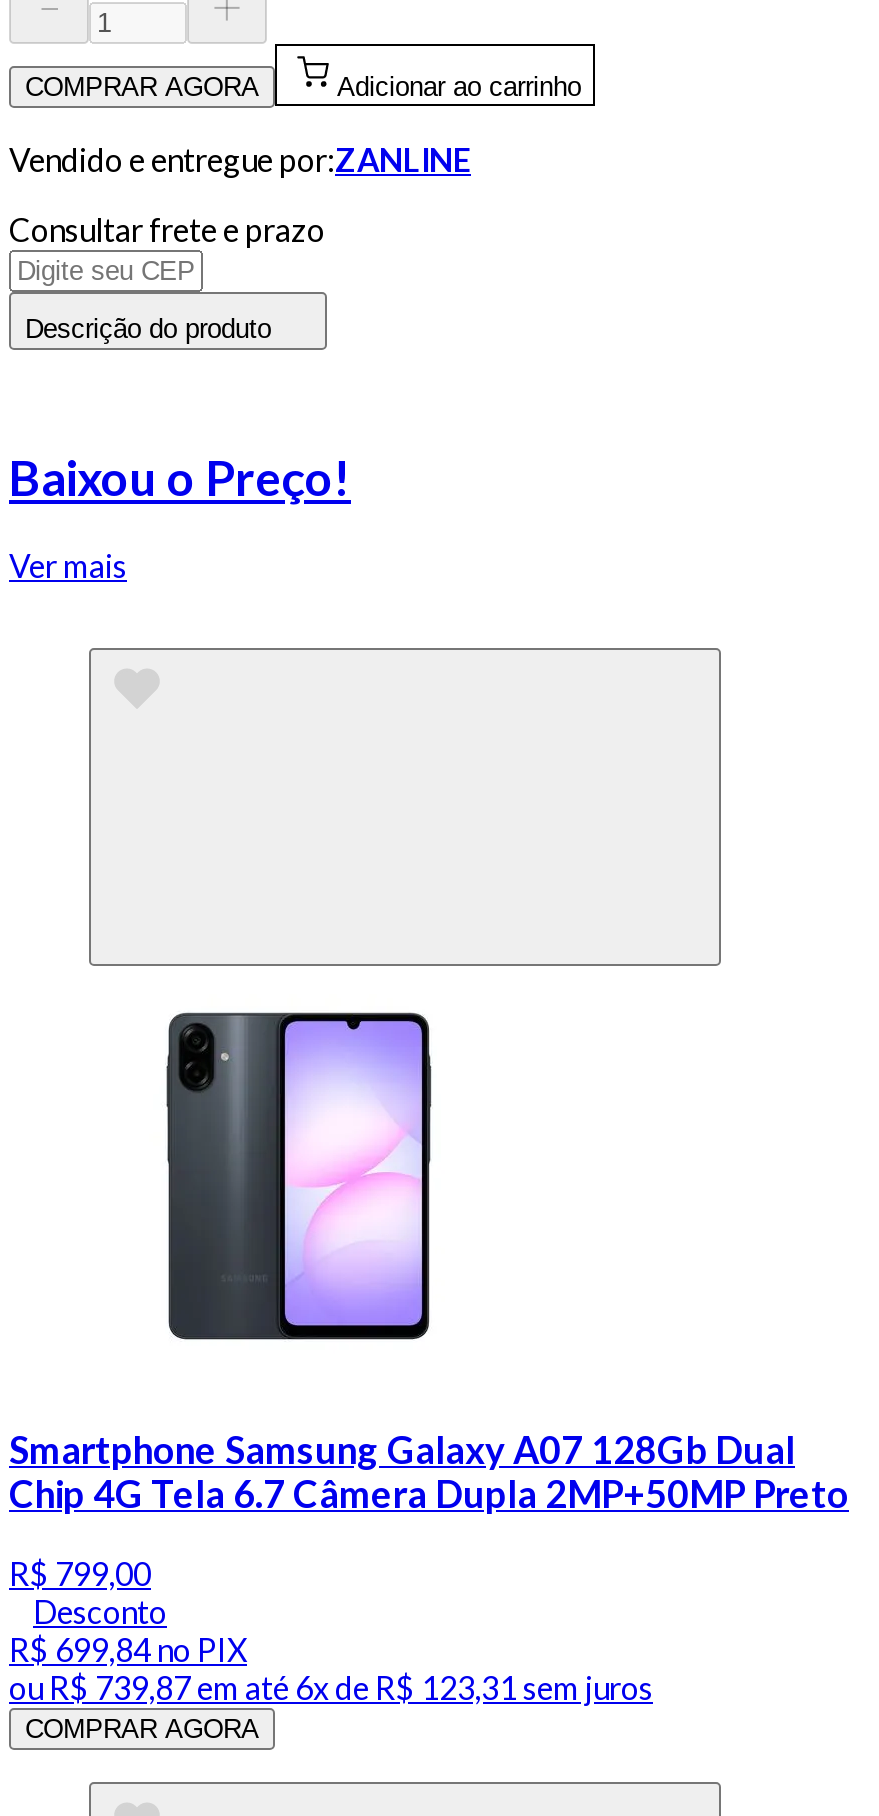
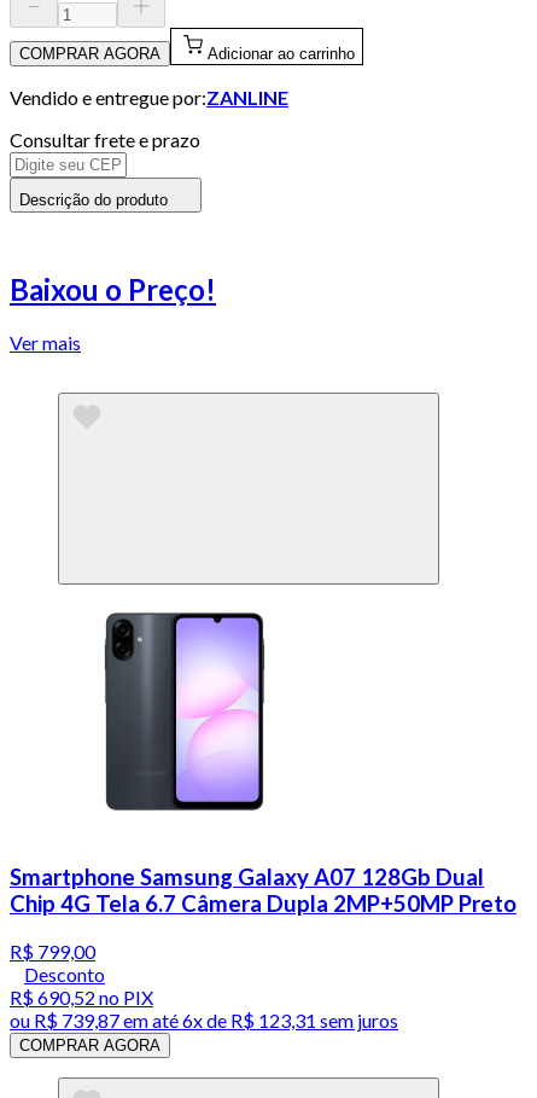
[9,1630,247,1668] R$ 699,84 no PIX -> [10,986,153,1009] R$ 690,52 no PIX

